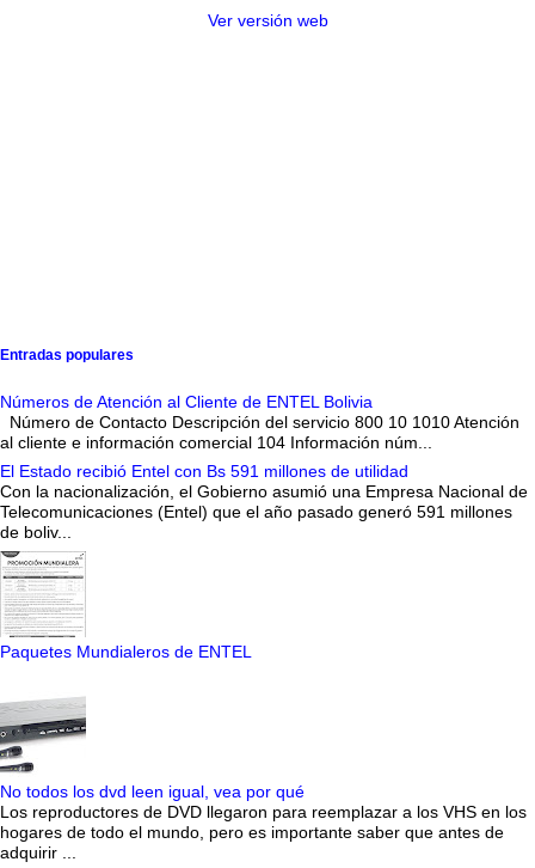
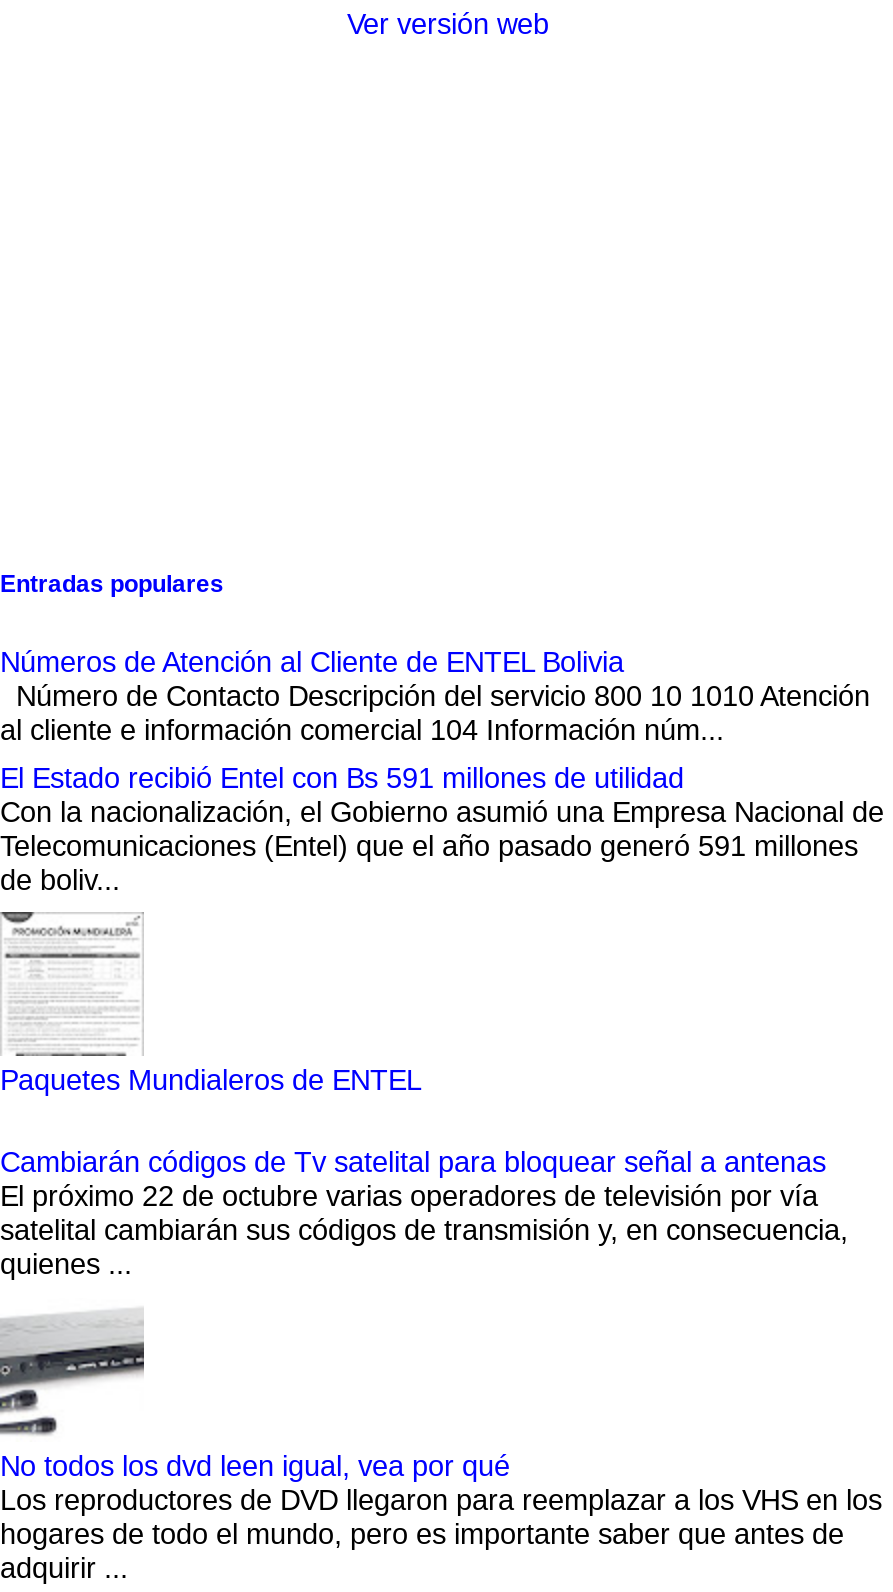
none -> [0,1147,848,1281] Cambiarán códigos de Tv satelital para bloquear señal a antenas | El próximo 22 de octubre varias operadores de televisión por vía | satelital cambiarán sus códigos de transmisión y, en consecuencia, | quienes ...

